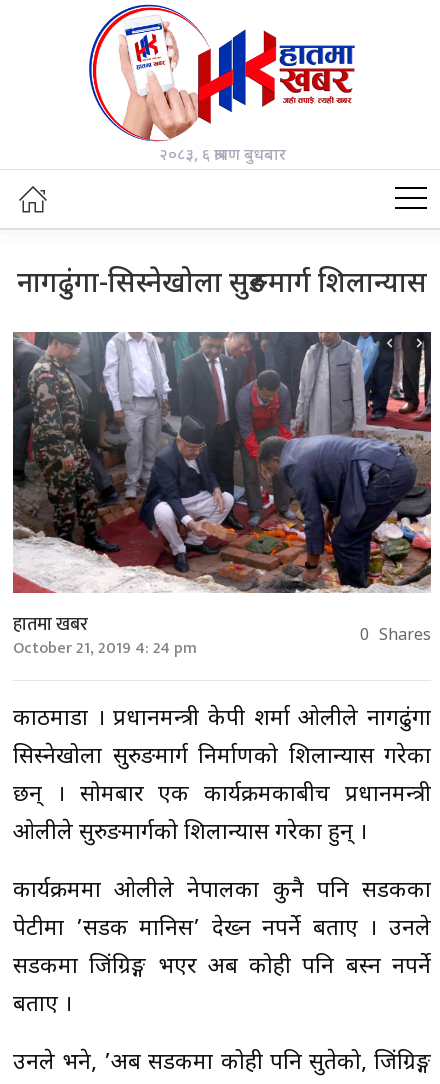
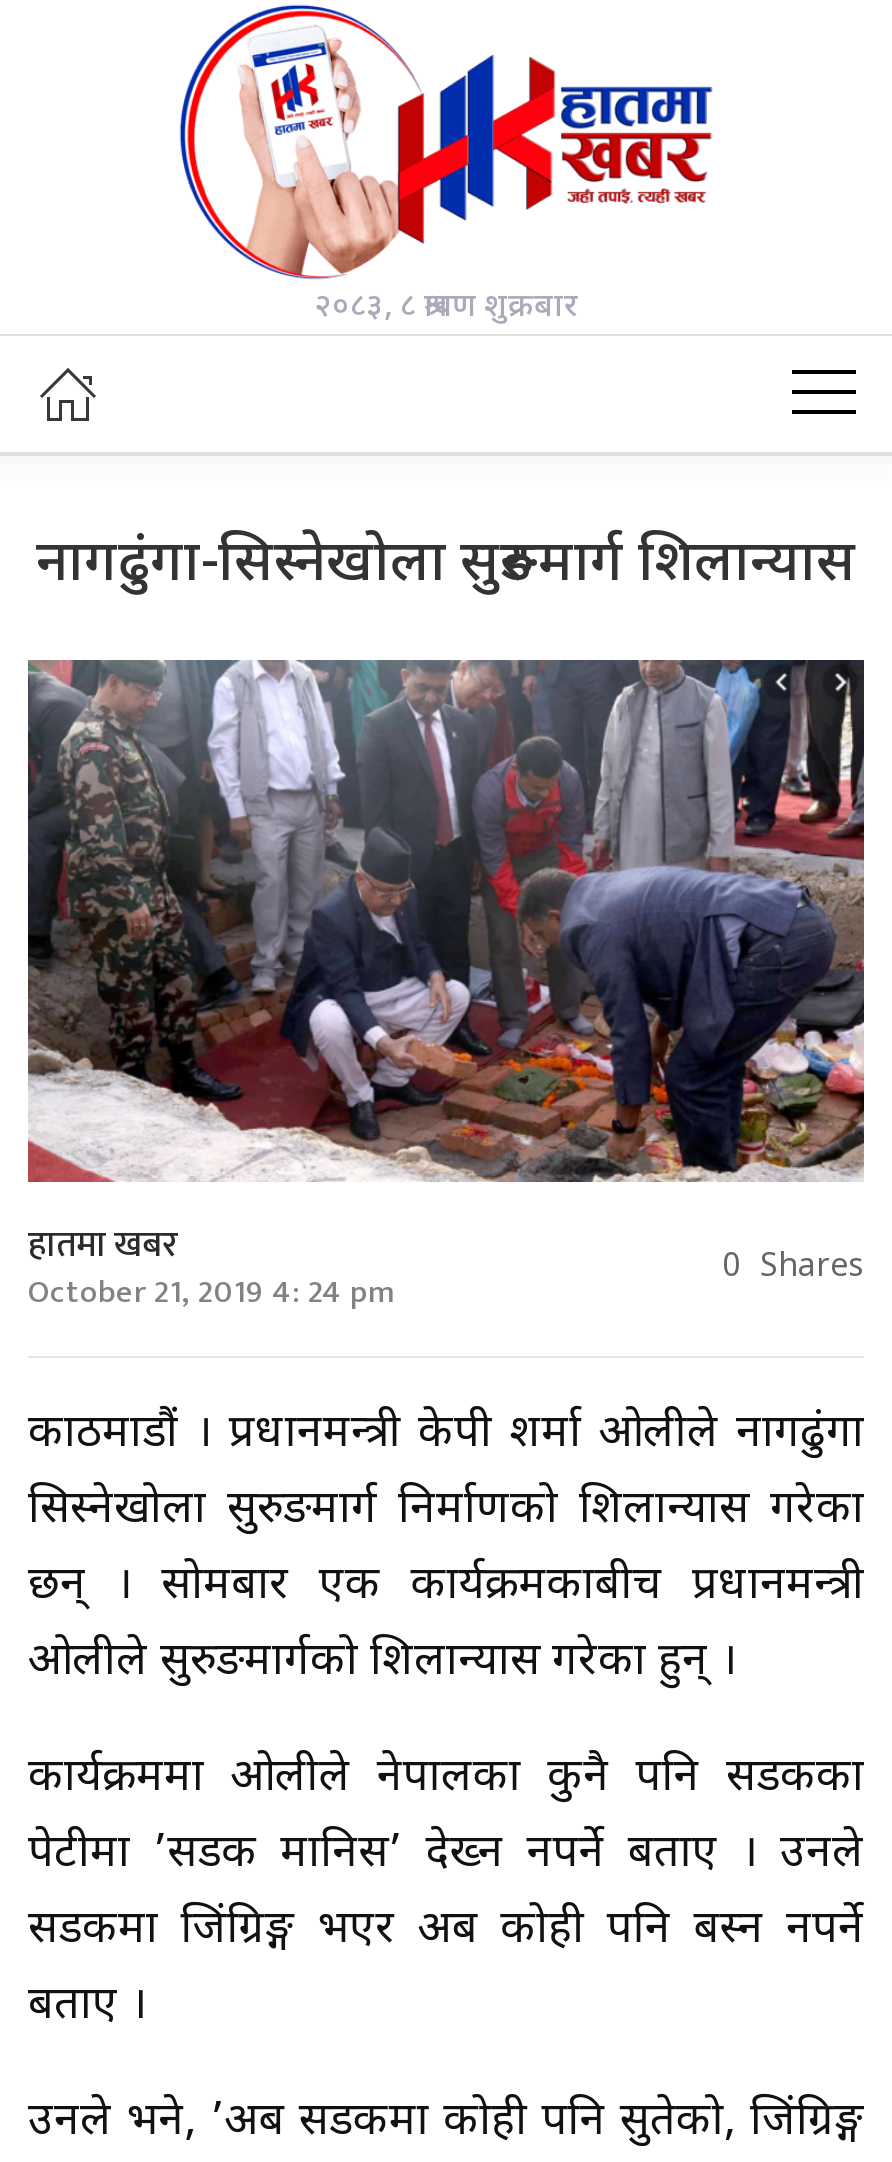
[158,146,285,167] २०८३, ६ श्रावण बुधबार -> [314,288,578,330] २०८३, ८ श्रावण शुक्रबार

